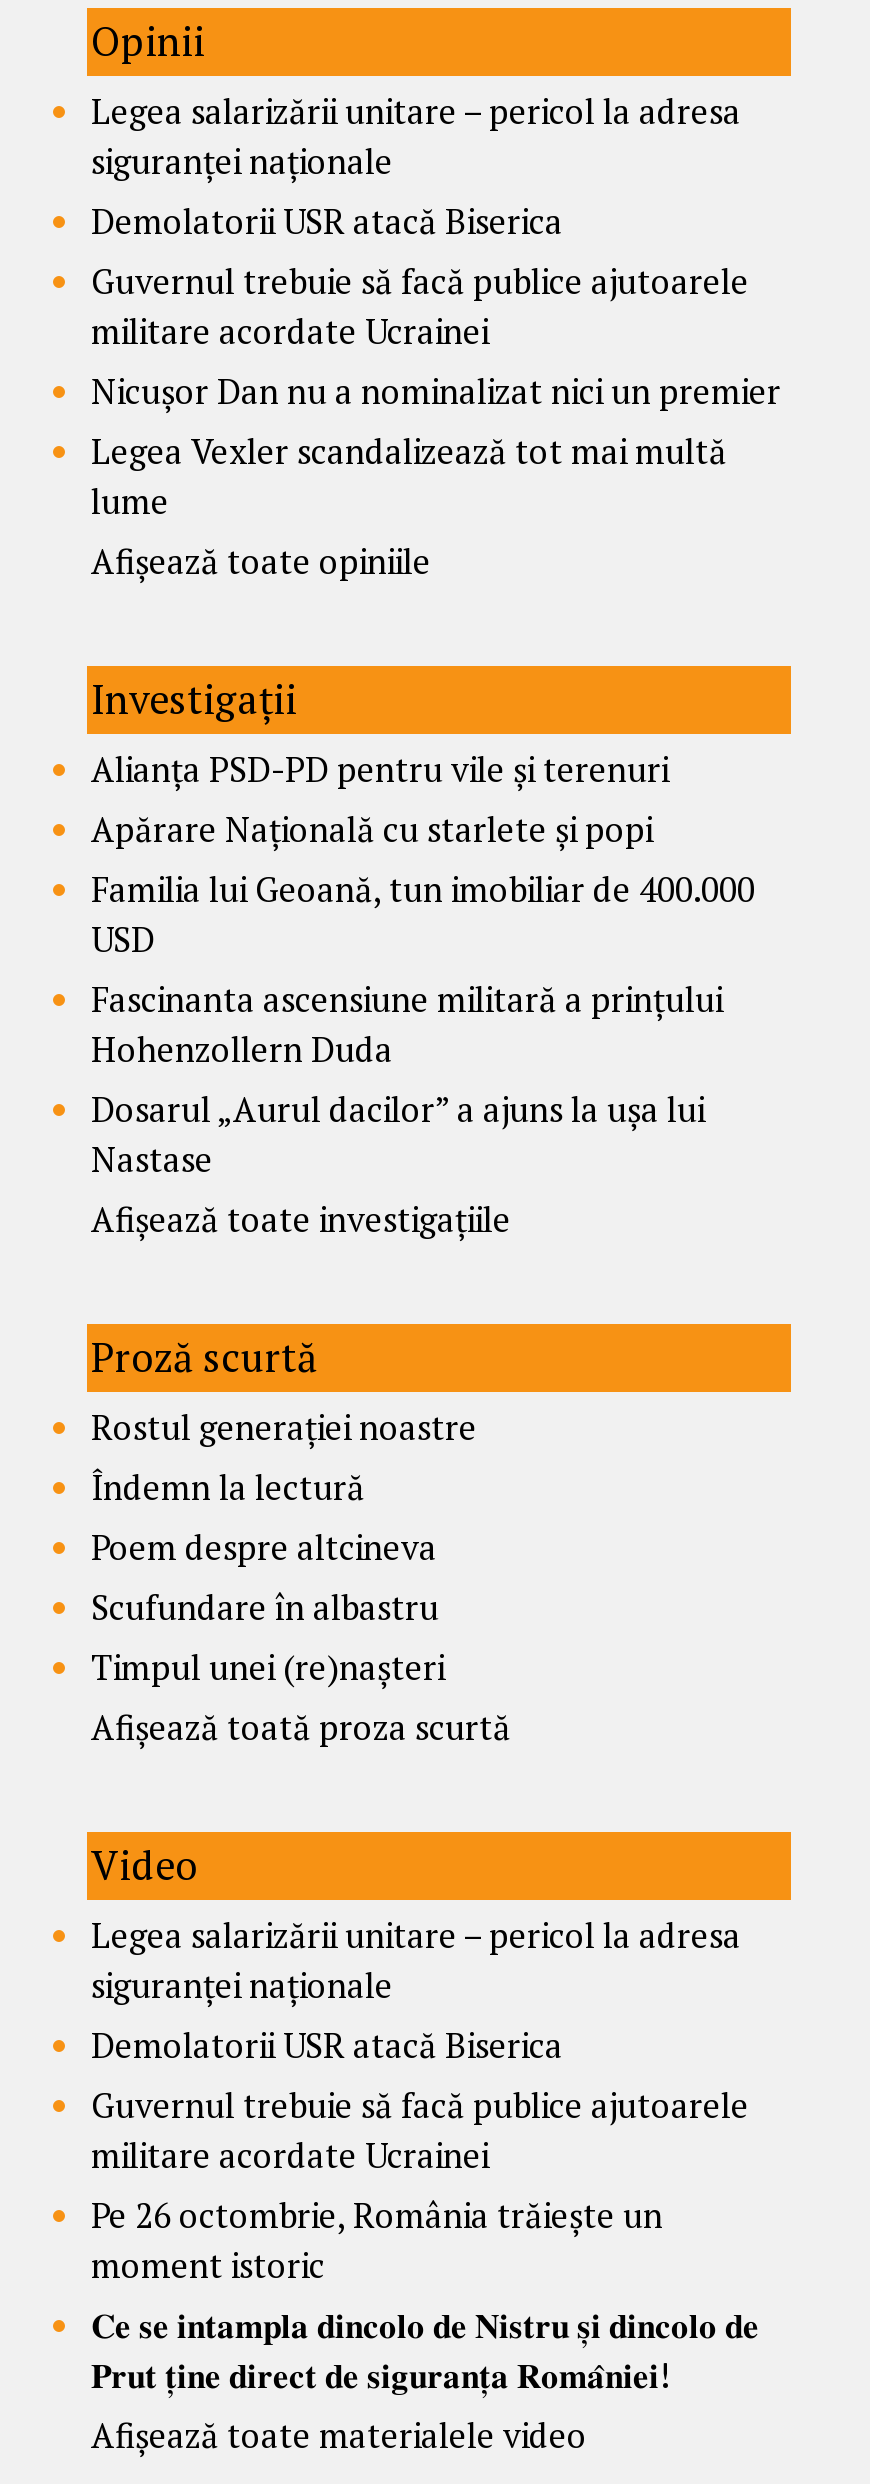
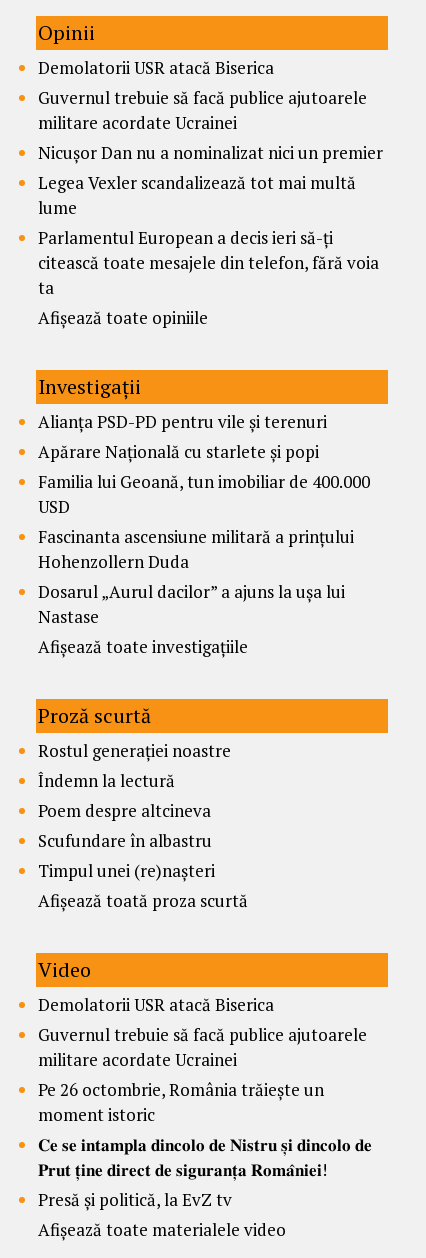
[91,88,741,184] Legea salarizării unitare – pericol la adresa | siguranței naționale -> none
moved [91,198,781,524] -> [38,56,383,219]: Demolatorii USR atacă Biserica | Guvernul trebuie să facă publice ajutoarele | militare acordate Ucrainei | Nicușor Dan nu a nominalizat nici un premier | Legea Vexler scandalizează tot mai multă | lume
none -> [38,226,379,299] Parlamentul European a decis ieri să-ți | citească toate mesajele din telefon, fără voia | ta
moved [91,538,755,1892] -> [38,306,370,983]: Afișează toate opiniile | Investigații | Alianța PSD-PD pentru vile și terenuri | ... | Afișează toată proza scurtă | Video
[91,1912,741,2008] Legea salarizării unitare – pericol la adresa | siguranței naționale -> none
moved [91,2022,749,2288] -> [38,993,367,1126]: Demolatorii USR atacă Biserica | Guvernul trebuie să facă publice ajutoarele | militare acordate Ucrainei | Pe 26 octombrie, România trăiește un | moment istoric
none -> [38,1188,232,1211] Presă și politică, la EvZ tv

